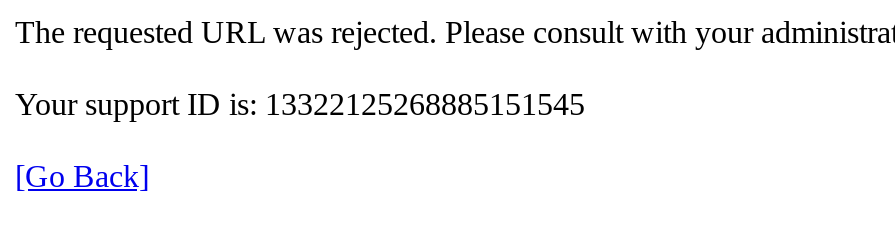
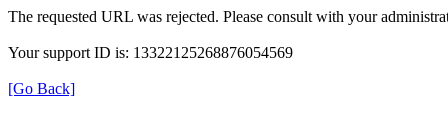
[15,87,585,121] Your support ID is: 13322125268885151545 -> [8,44,293,61] Your support ID is: 13322125268876054569

